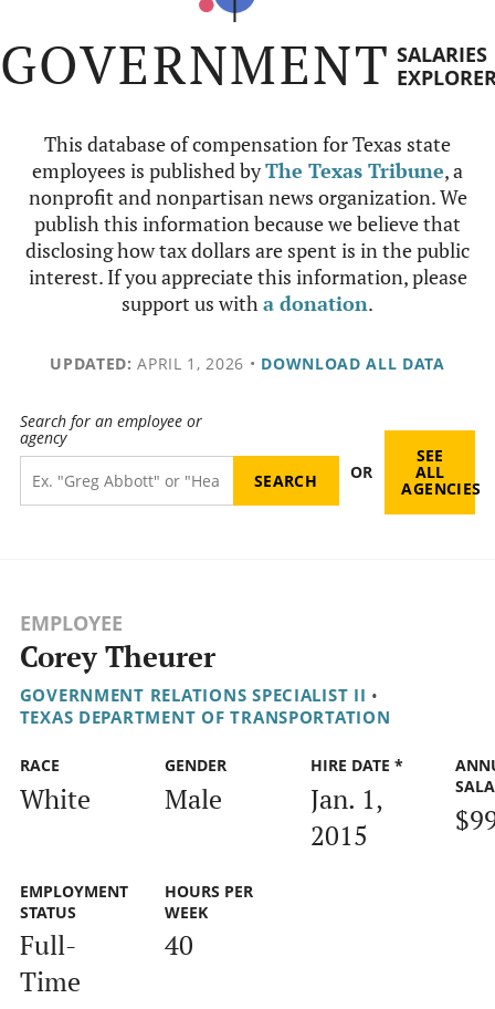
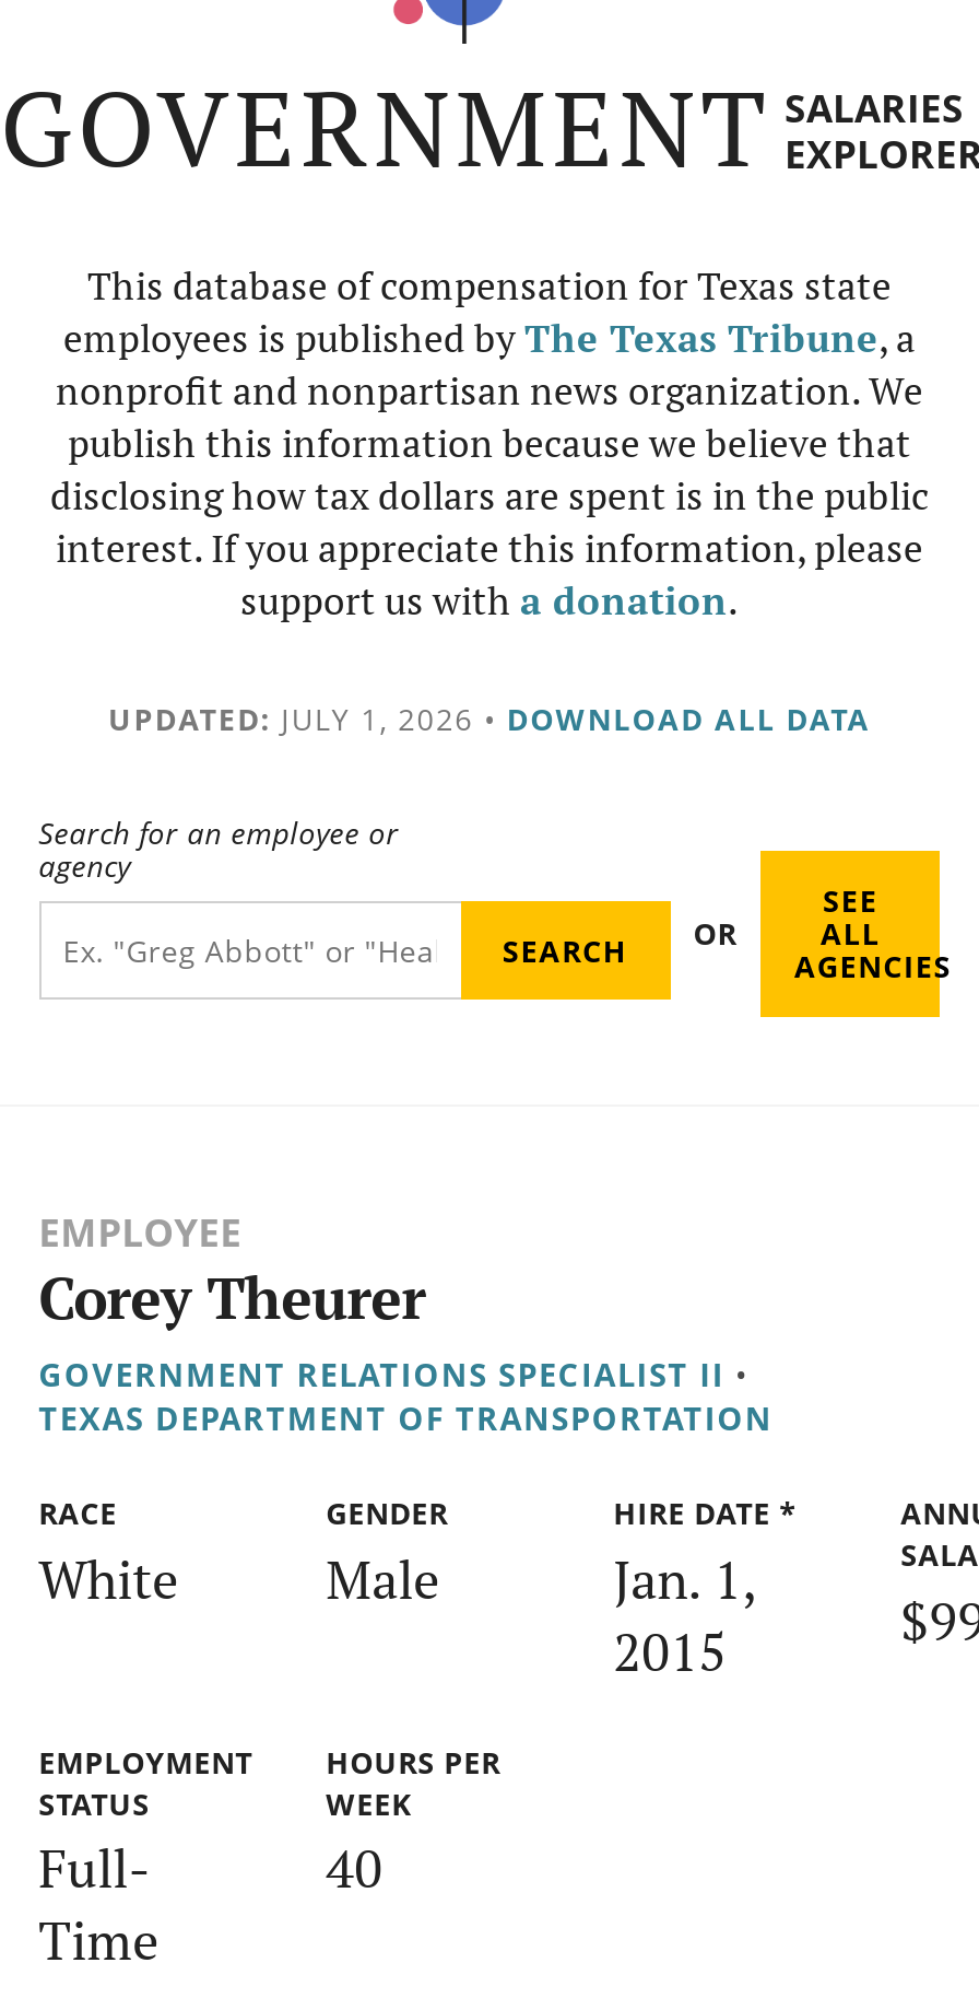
[50,353,445,374] UPDATED: APRIL 1, 2026 • DOWNLOAD ALL DATA -> [108,698,871,739] UPDATED: JULY 1, 2026 • DOWNLOAD ALL DATA

